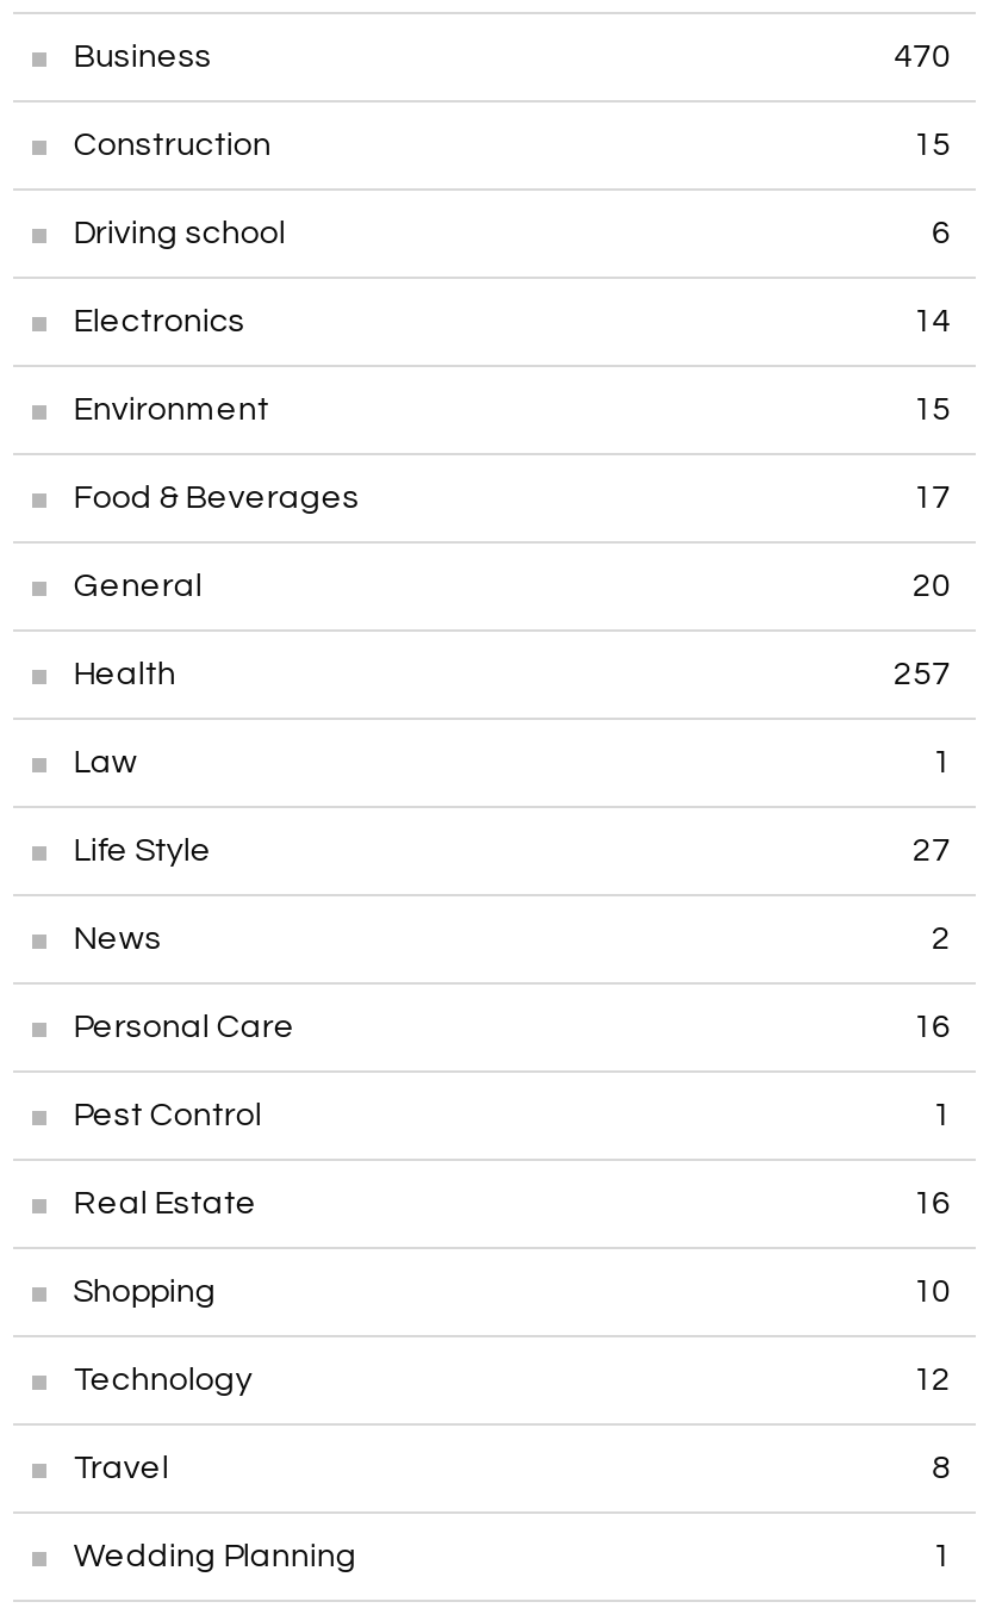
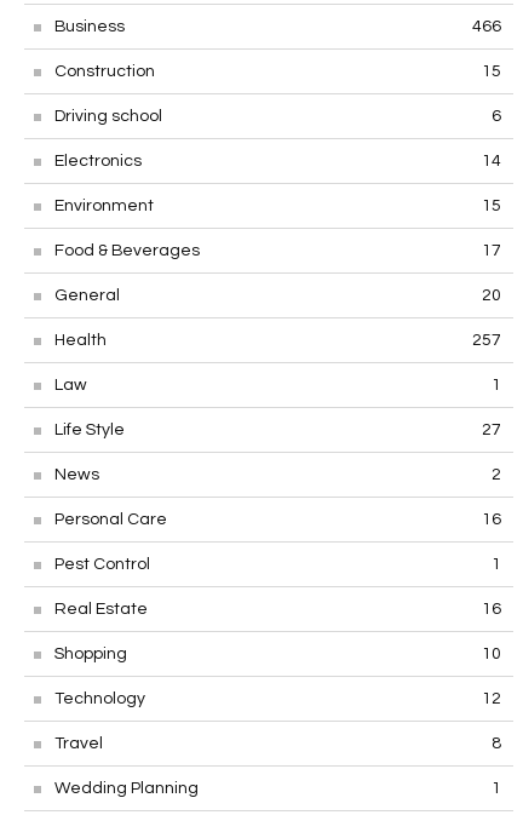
[894,41,951,75] 470 -> [472,19,501,35] 466

